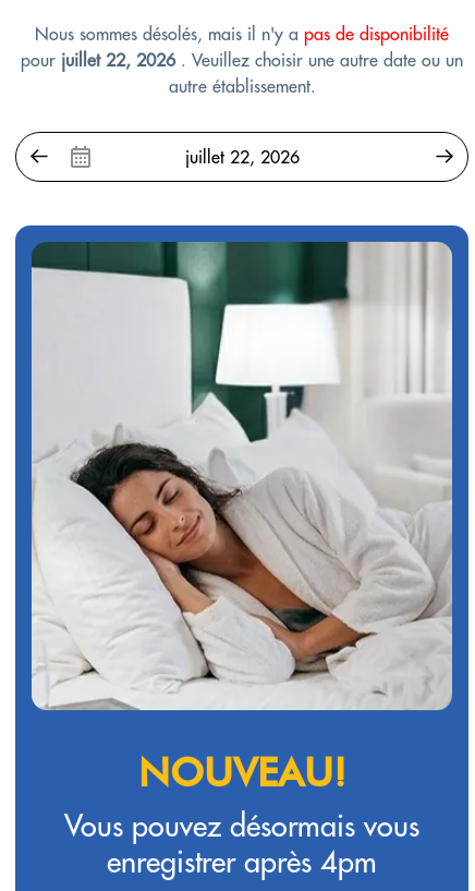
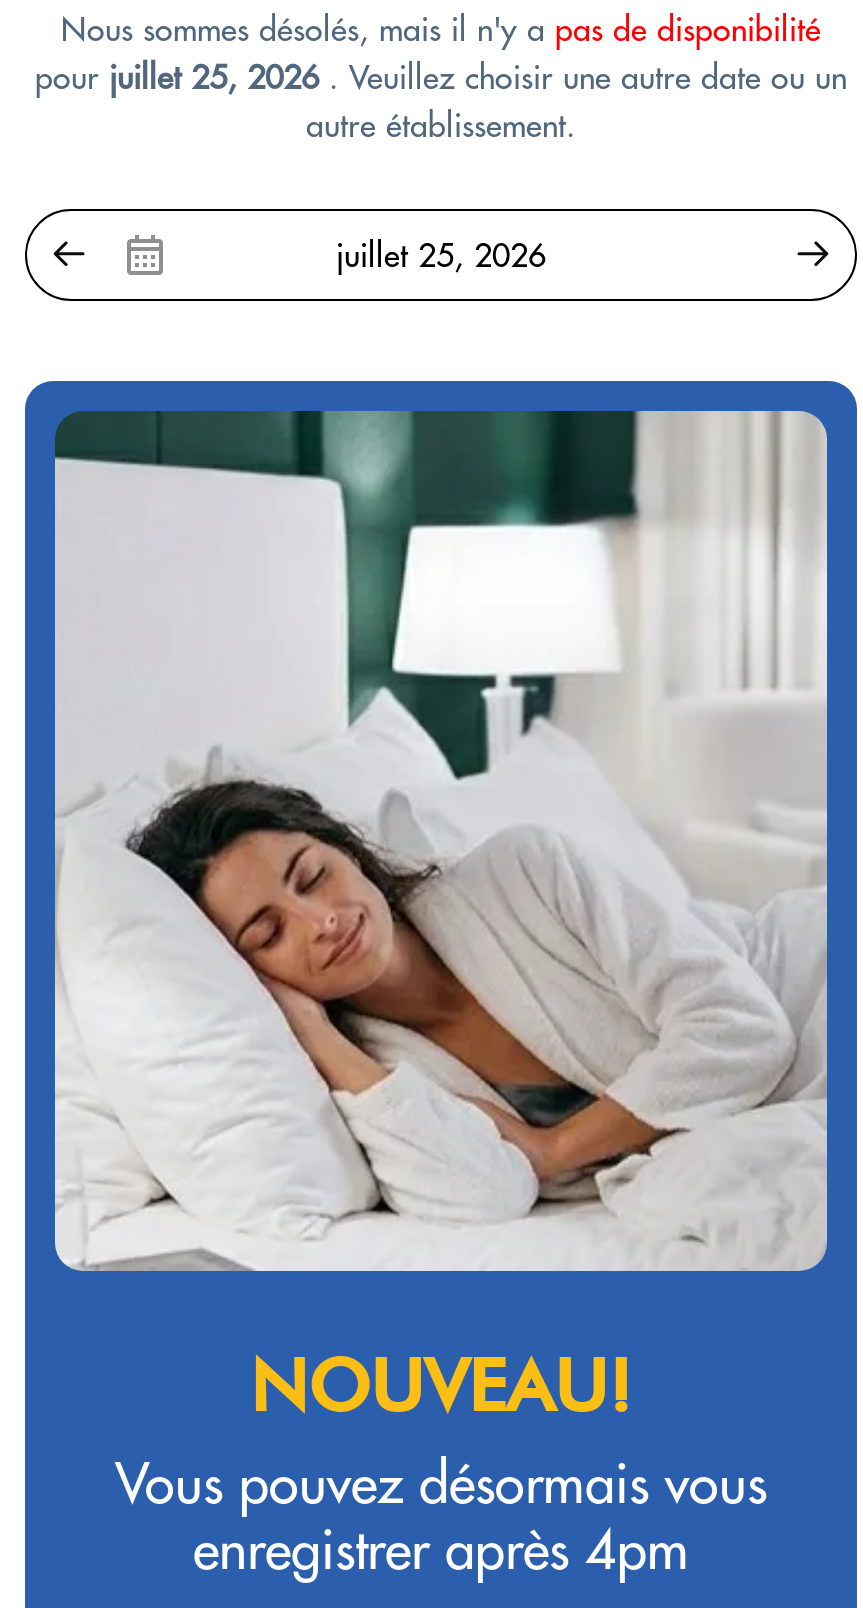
[21,49,463,71] pour juillet 22, 2026. Veuillez choisir une autre date ou un -> [35,57,847,97] pour juillet 25, 2026. Veuillez choisir une autre date ou un

